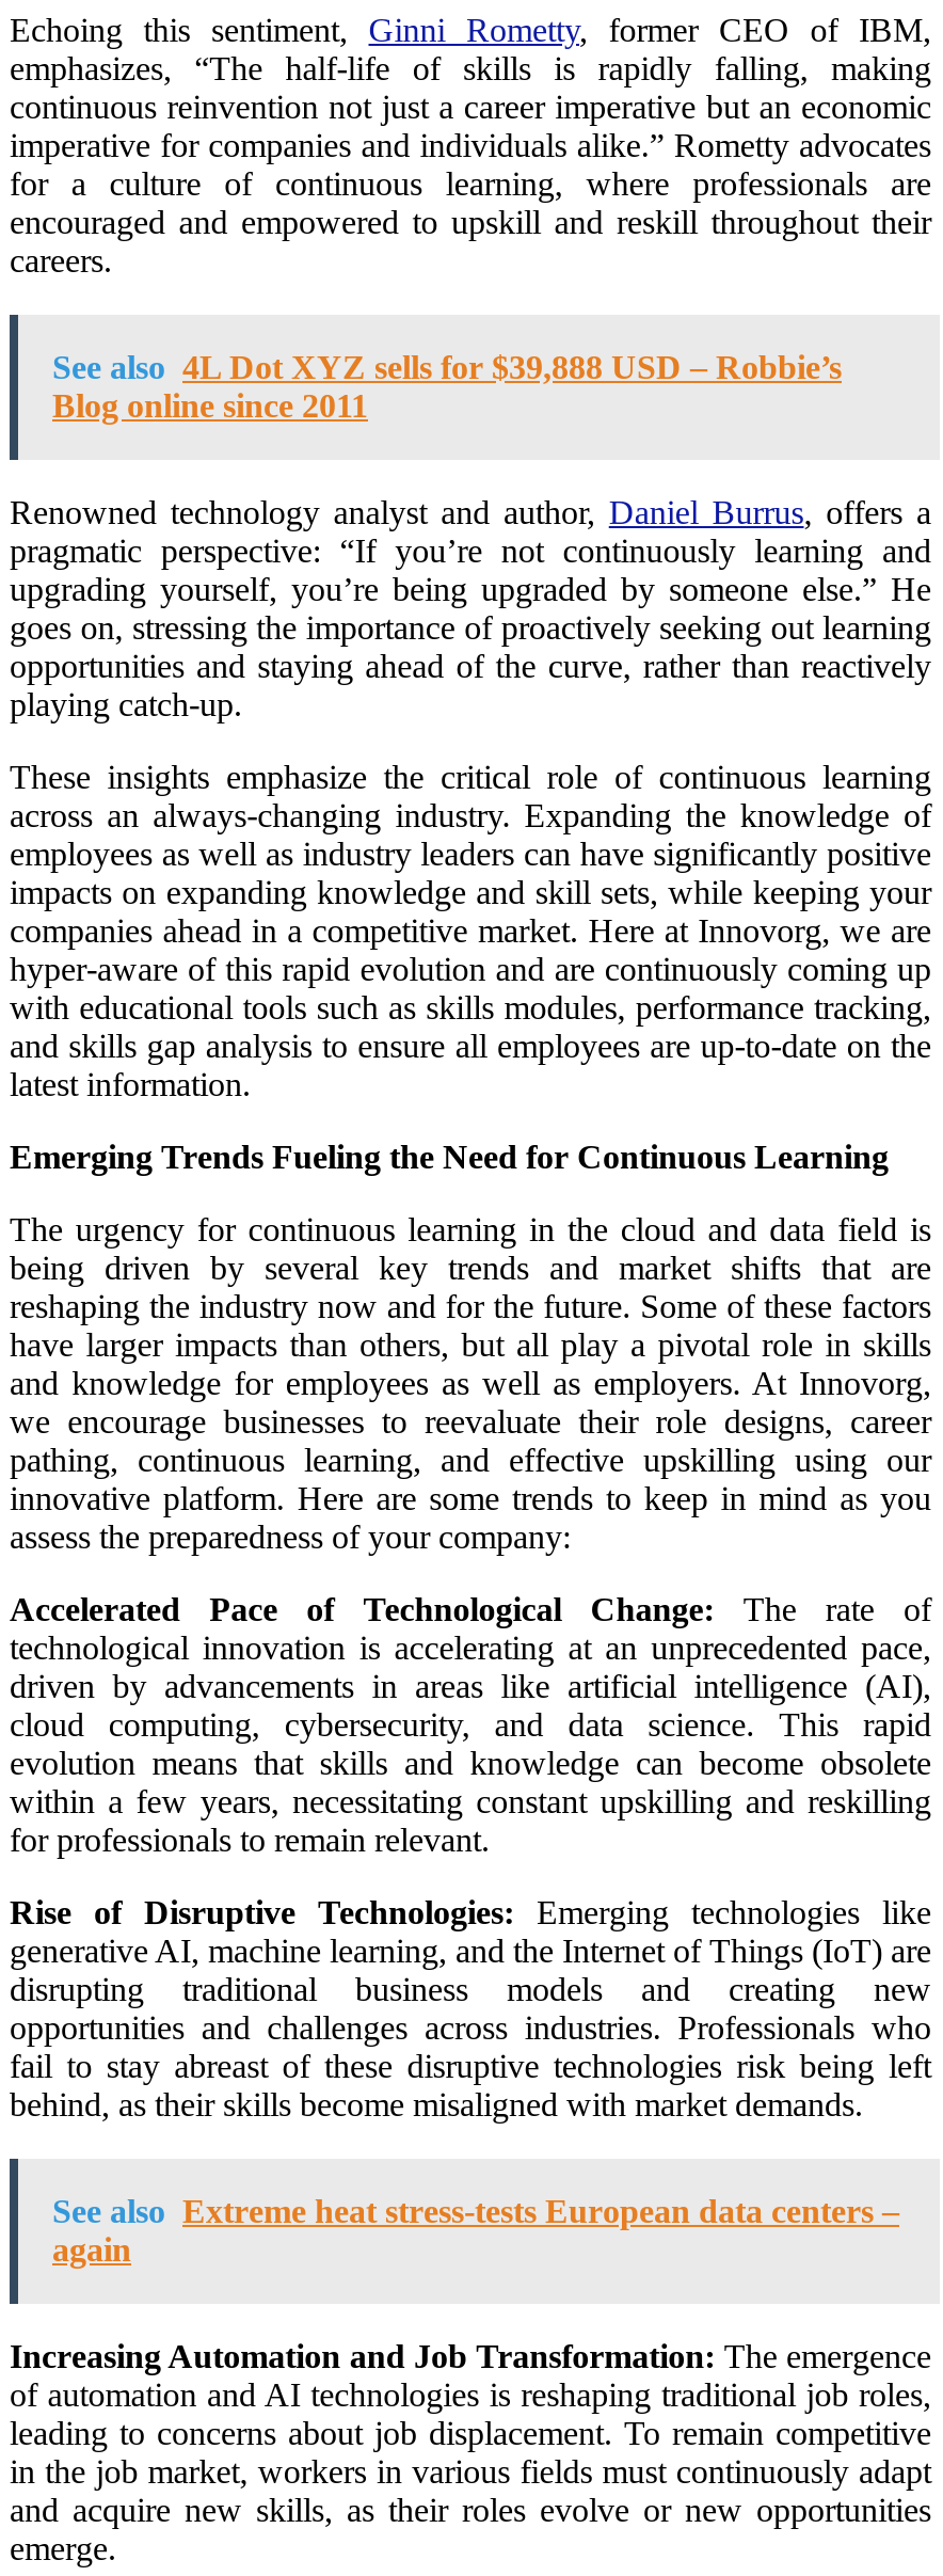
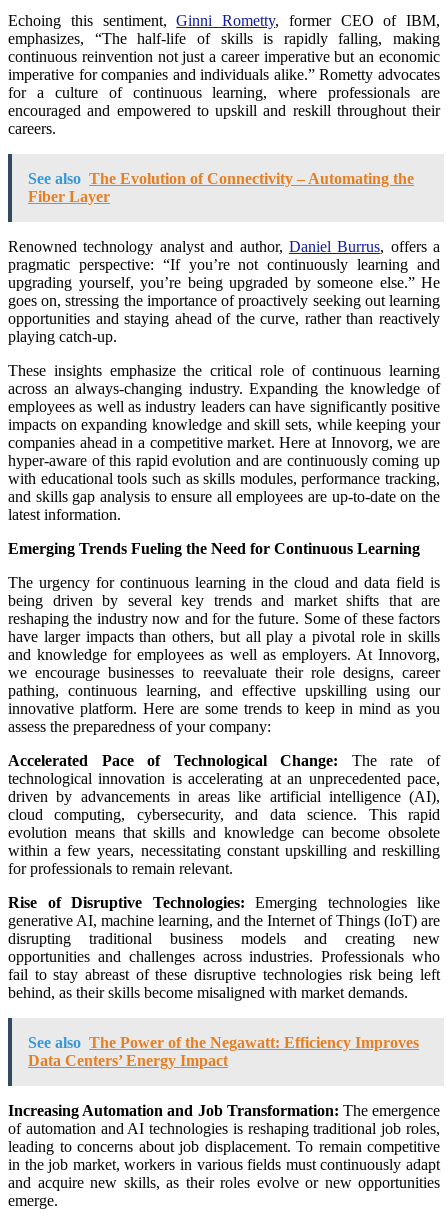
[52,349,842,423] See also 4L Dot XYZ sells for $39,888 USD – Robbie’s | Blog online since 2011 -> [28,170,414,205] See also The Evolution of Connectivity – Automating the | Fiber Layer
[52,2192,899,2267] See also Extreme heat stress-tests European data centers – | again -> [28,1034,419,1069] See also The Power of the Negawatt: Efficiency Improves | Data Centers’ Energy Impact

